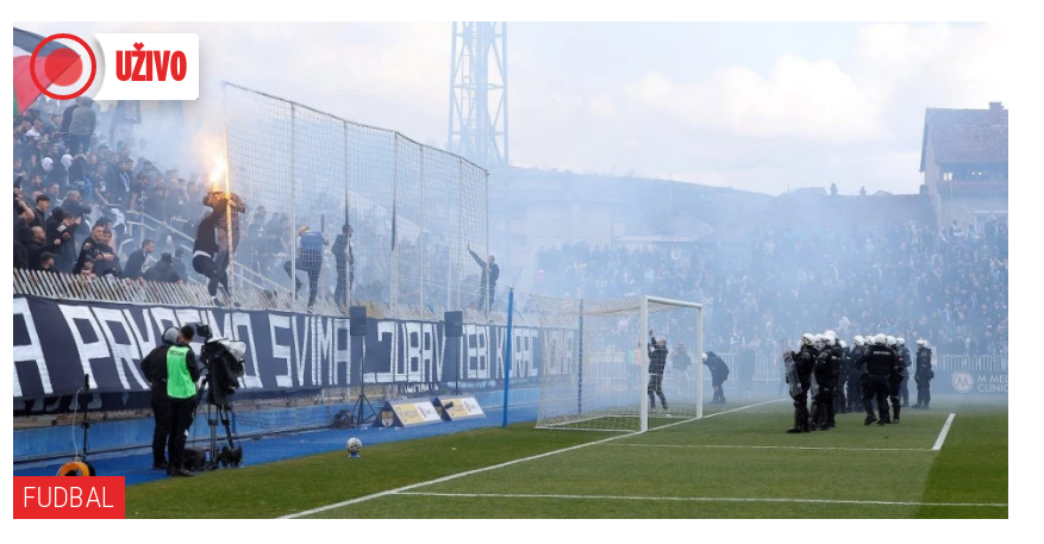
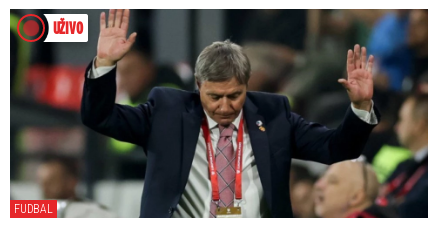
[11,21,1011,521] [image] -> [9,8,429,218] [image]

